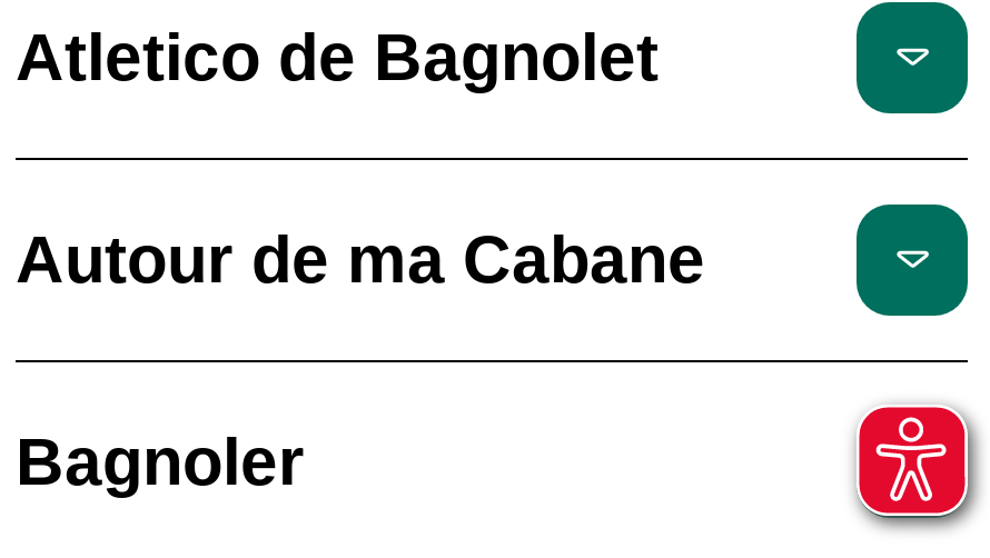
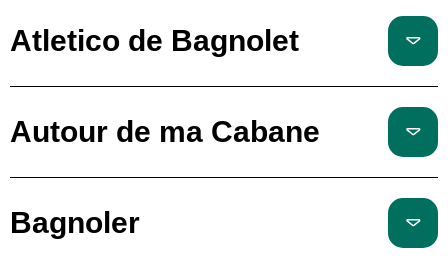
[857,405,981,531] [image] -> [387,197,443,253] [image]

